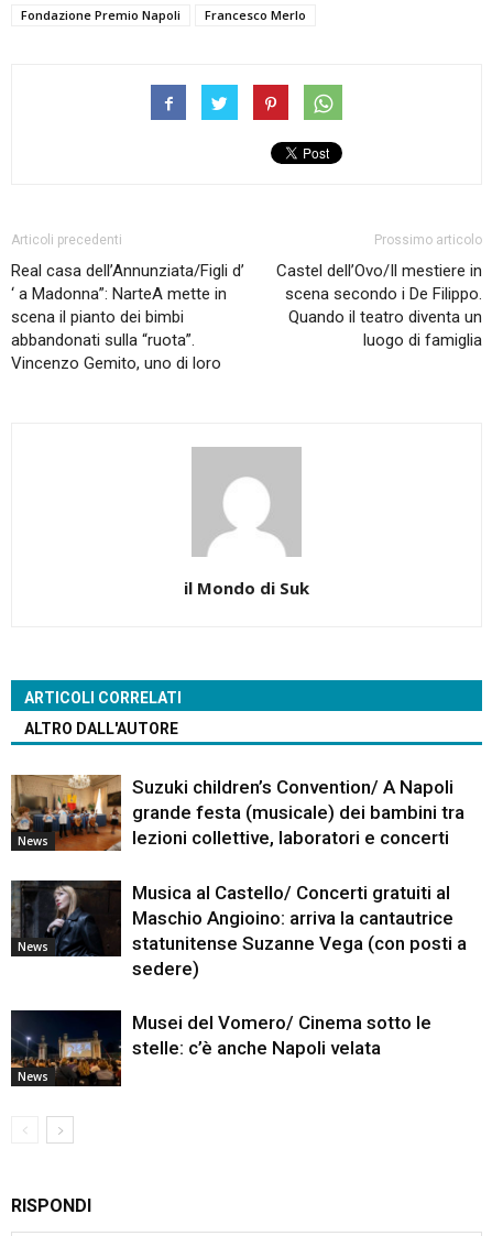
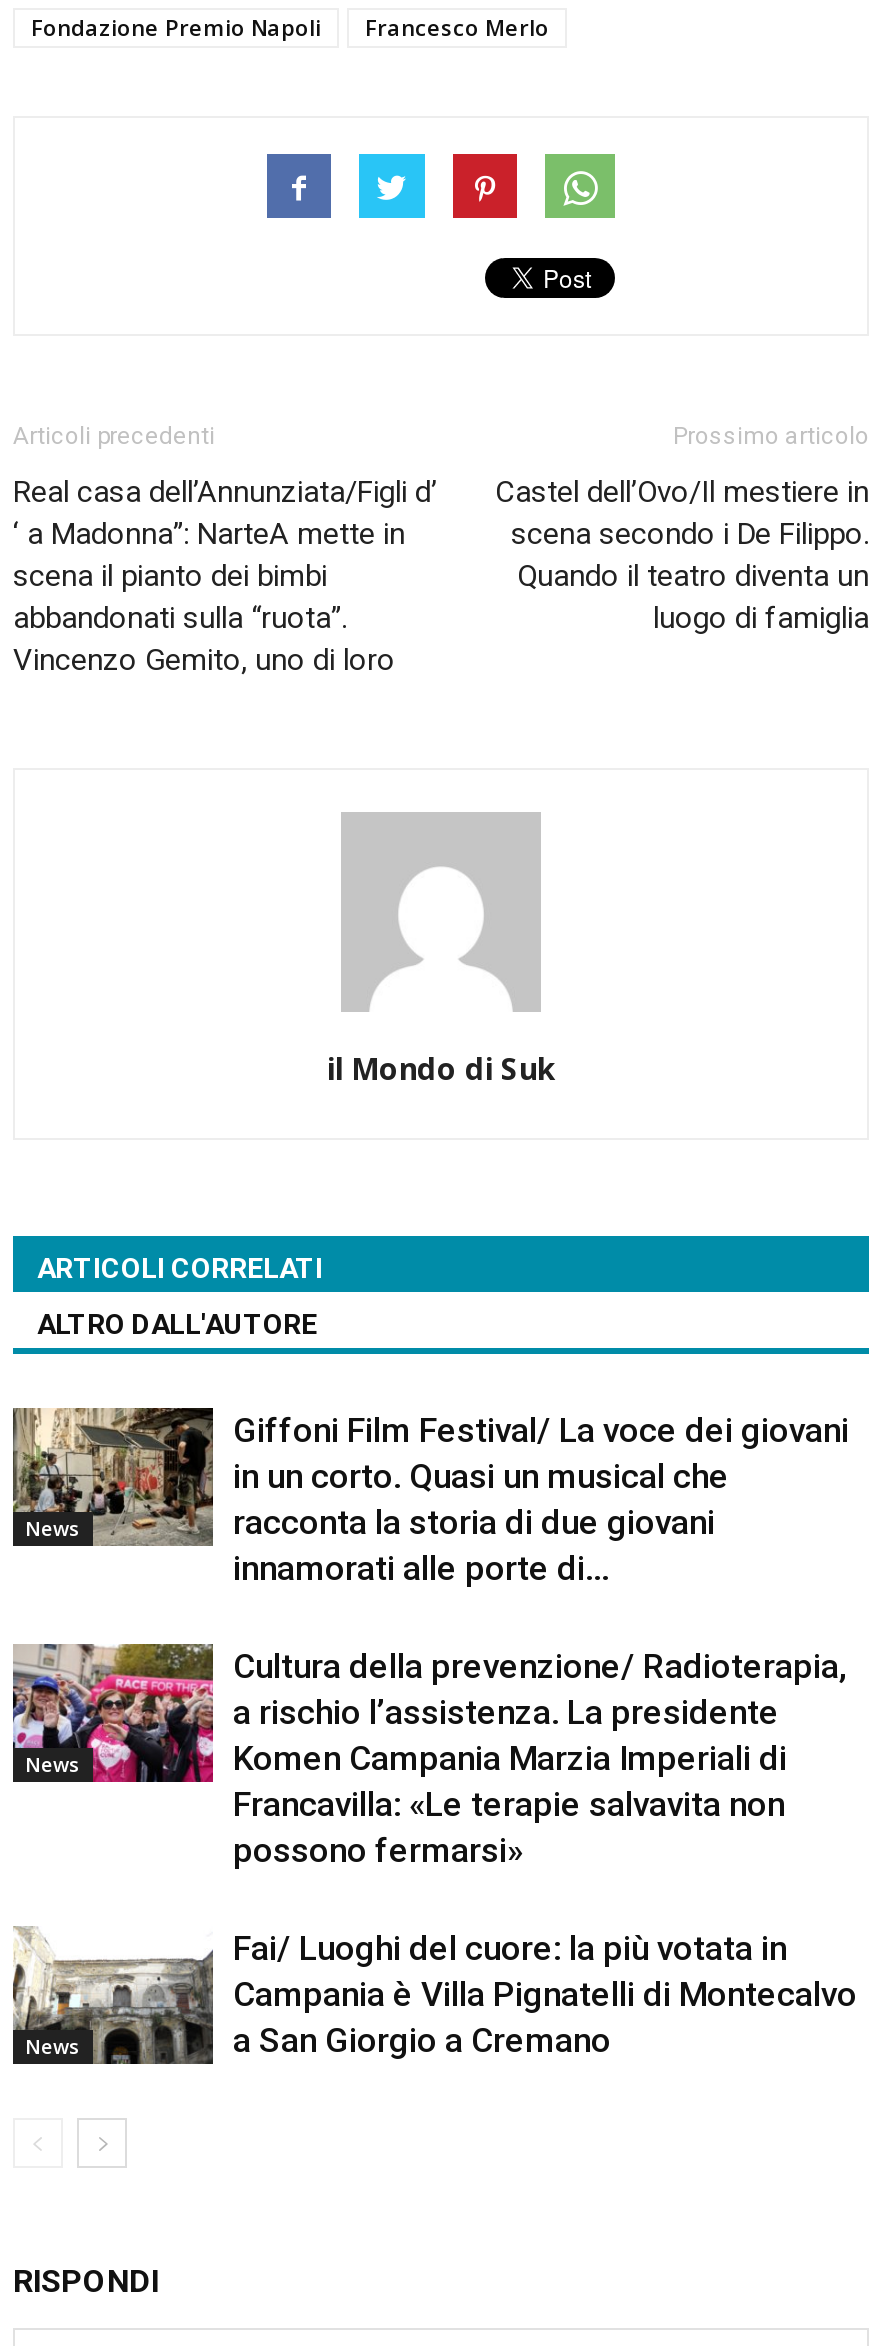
[11,774,464,852] [image] | Suzuki children’s Convention/ A Napoli | grande festa (musicale) dei bambini tra | lezioni collettive, laboratori e concerti -> [11,1406,849,1588] [image] | Giffoni Film Festival/ La voce dei giovani | in un corto. Quasi un musical che | racconta la storia di due giovani | innamorati alle porte di...
[11,879,467,980] [image] | Musica al Castello/ Concerti gratuiti al | Maschio Angioino: arriva la cantautrice | statunitense Suzanne Vega (con posti a | sedere) -> [13,1642,847,1870] [image] | Cultura della prevenzione/ Radioterapia, | a rischio l’assistenza. La presidente | Komen Campania Marzia Imperiali di | Francavilla: «Le terapie salvavita non | possono fermarsi»
[10,1009,431,1086] [image] | Musei del Vomero/ Cinema sotto le | stelle: c’è anche Napoli velata -> [13,1926,857,2066] [image] | Fai/ Luoghi del cuore: la più votata in | Campania è Villa Pignatelli di Montecalvo | a San Giorgio a Cremano

